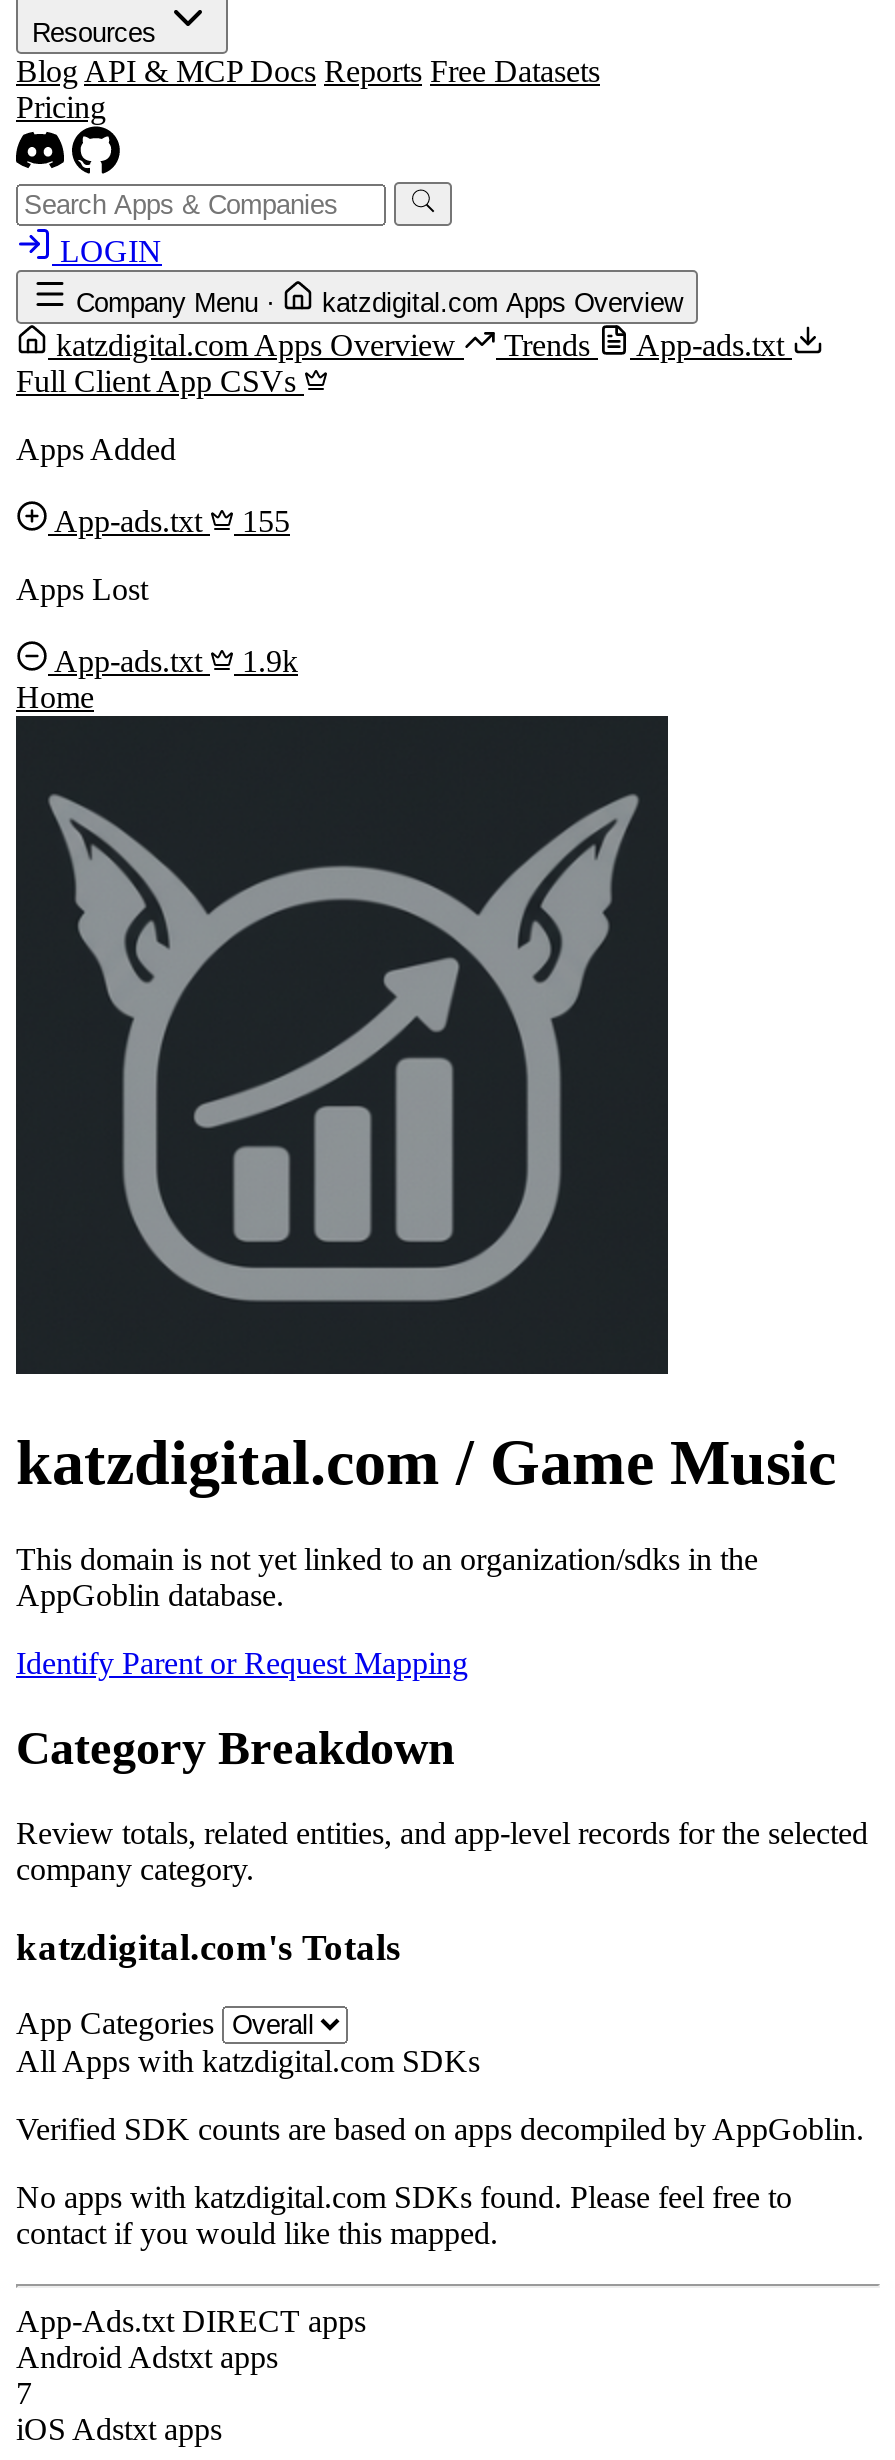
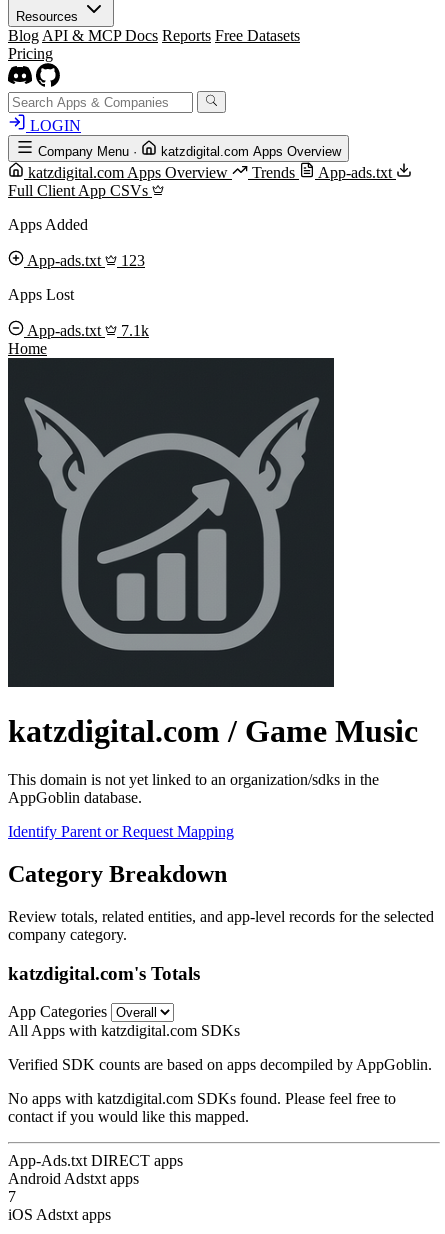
[48,505,290,539] App-ads.txt 155 -> [24,252,145,269] App-ads.txt 123
[48,645,298,679] App-ads.txt 1.9k -> [24,322,149,339] App-ads.txt 7.1k

